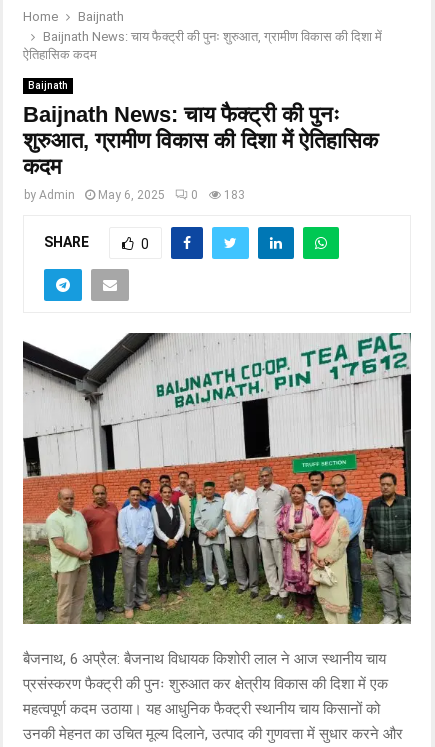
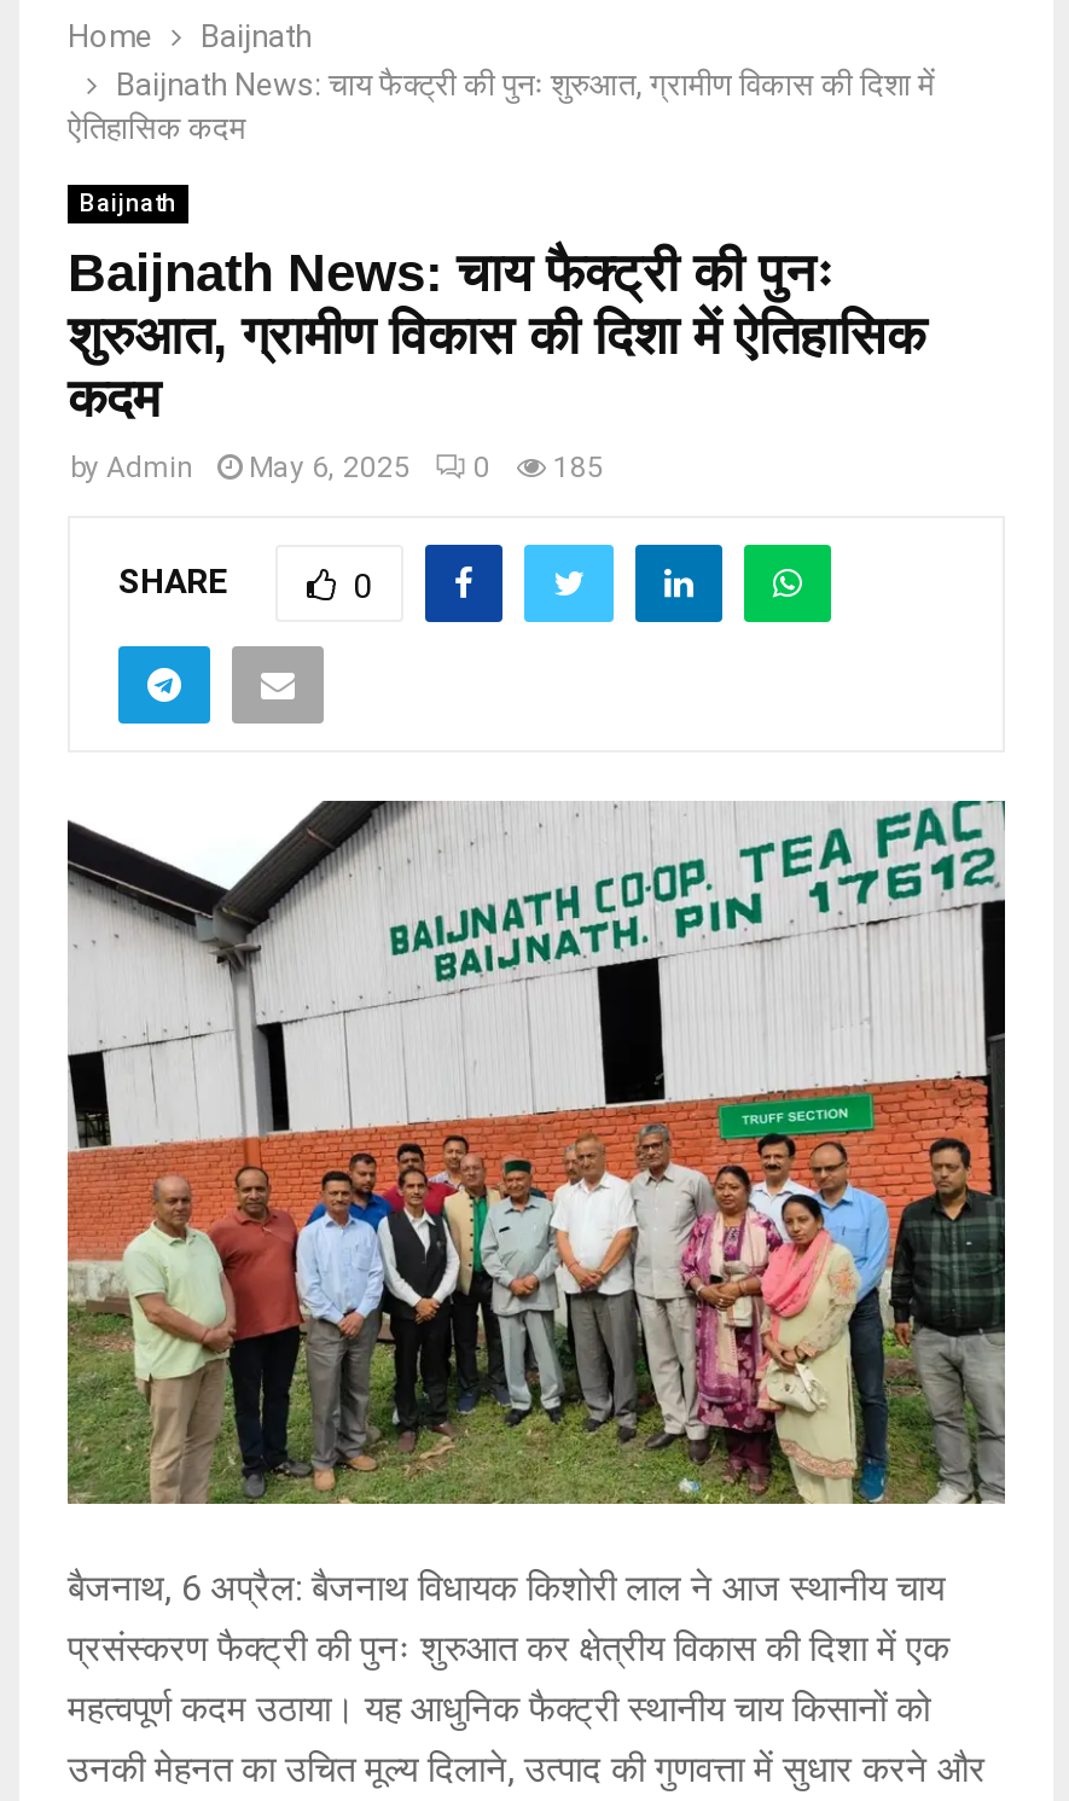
[24,188,245,202] by Admin May 6, 2025 0 183 -> [70,451,604,484] by Admin May 6, 2025 0 185

